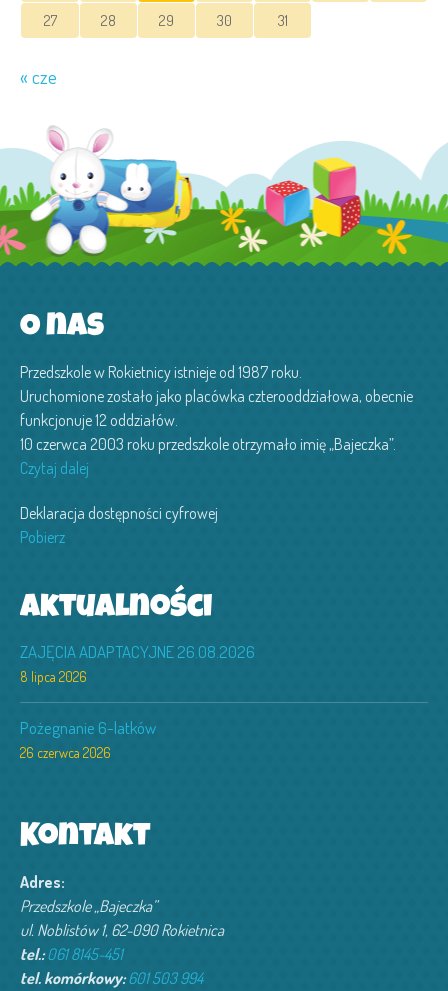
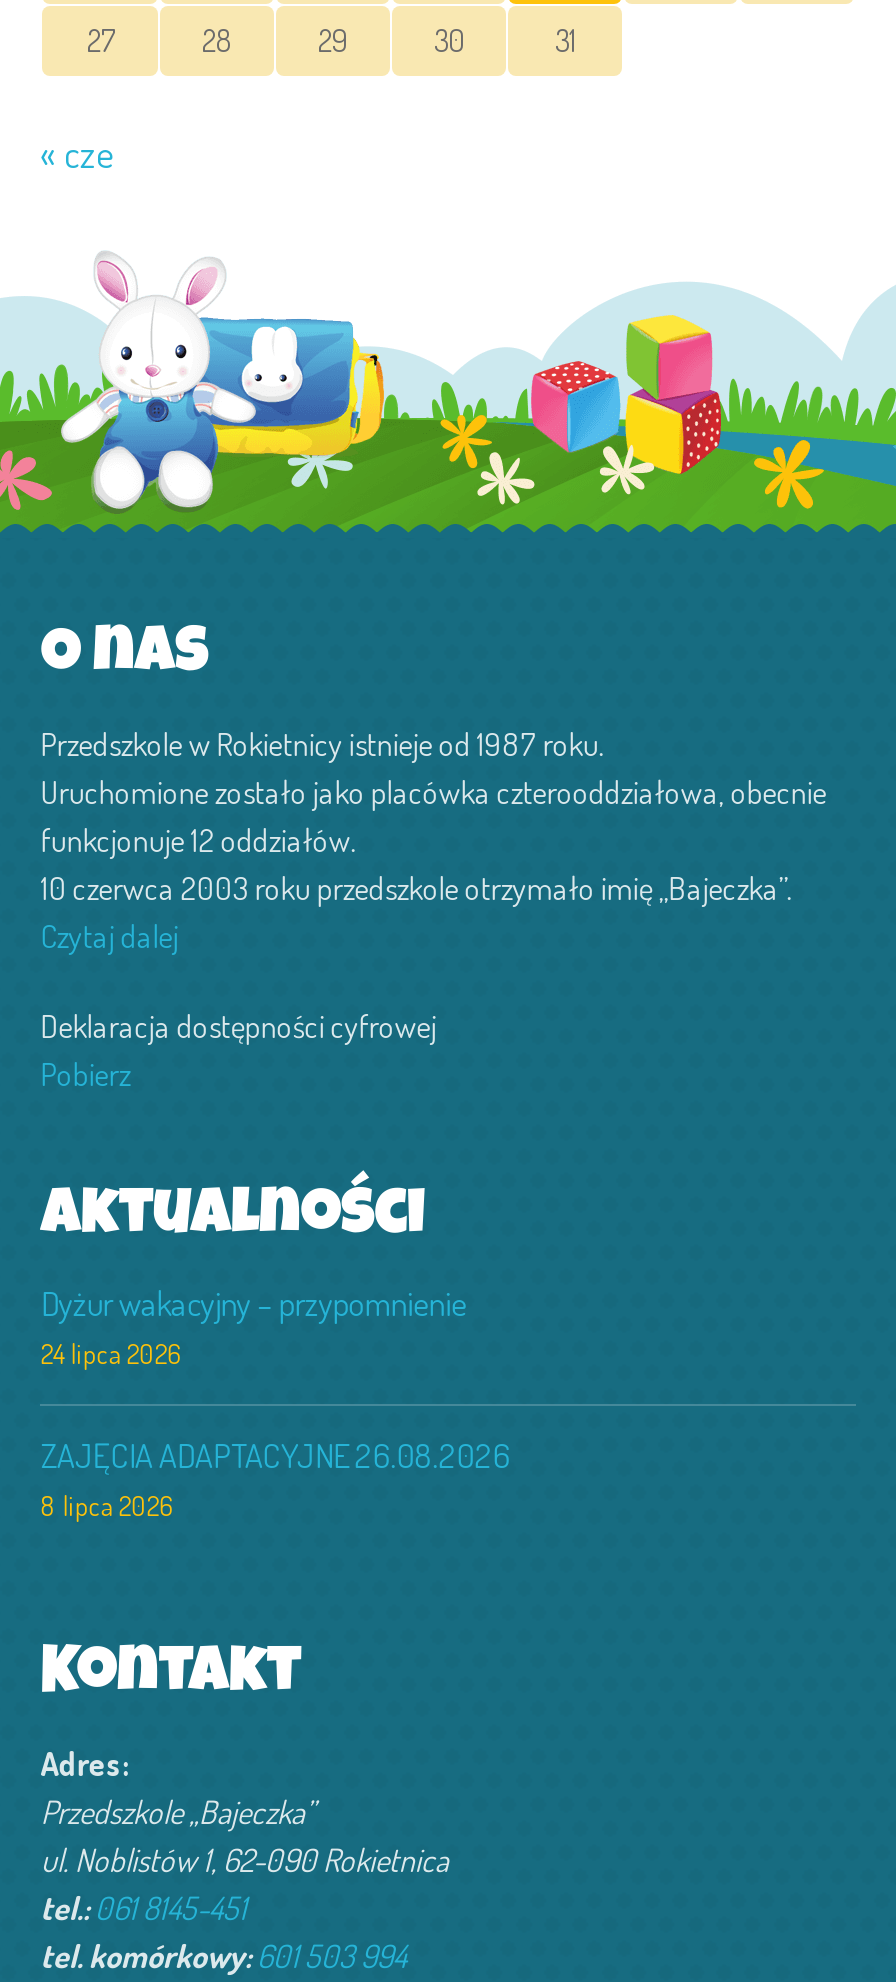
none -> [41,1282,467,1370] Dyżur wakacyjny – przypomnienie | 24 lipca 2026
moved [20,641,255,685] -> [41,1434,511,1522]: ZAJĘCIA ADAPTACYJNE 26.08.2026 | 8 lipca 2026
[20,717,156,761] Pożegnanie 6-latków | 26 czerwca 2026 -> none

